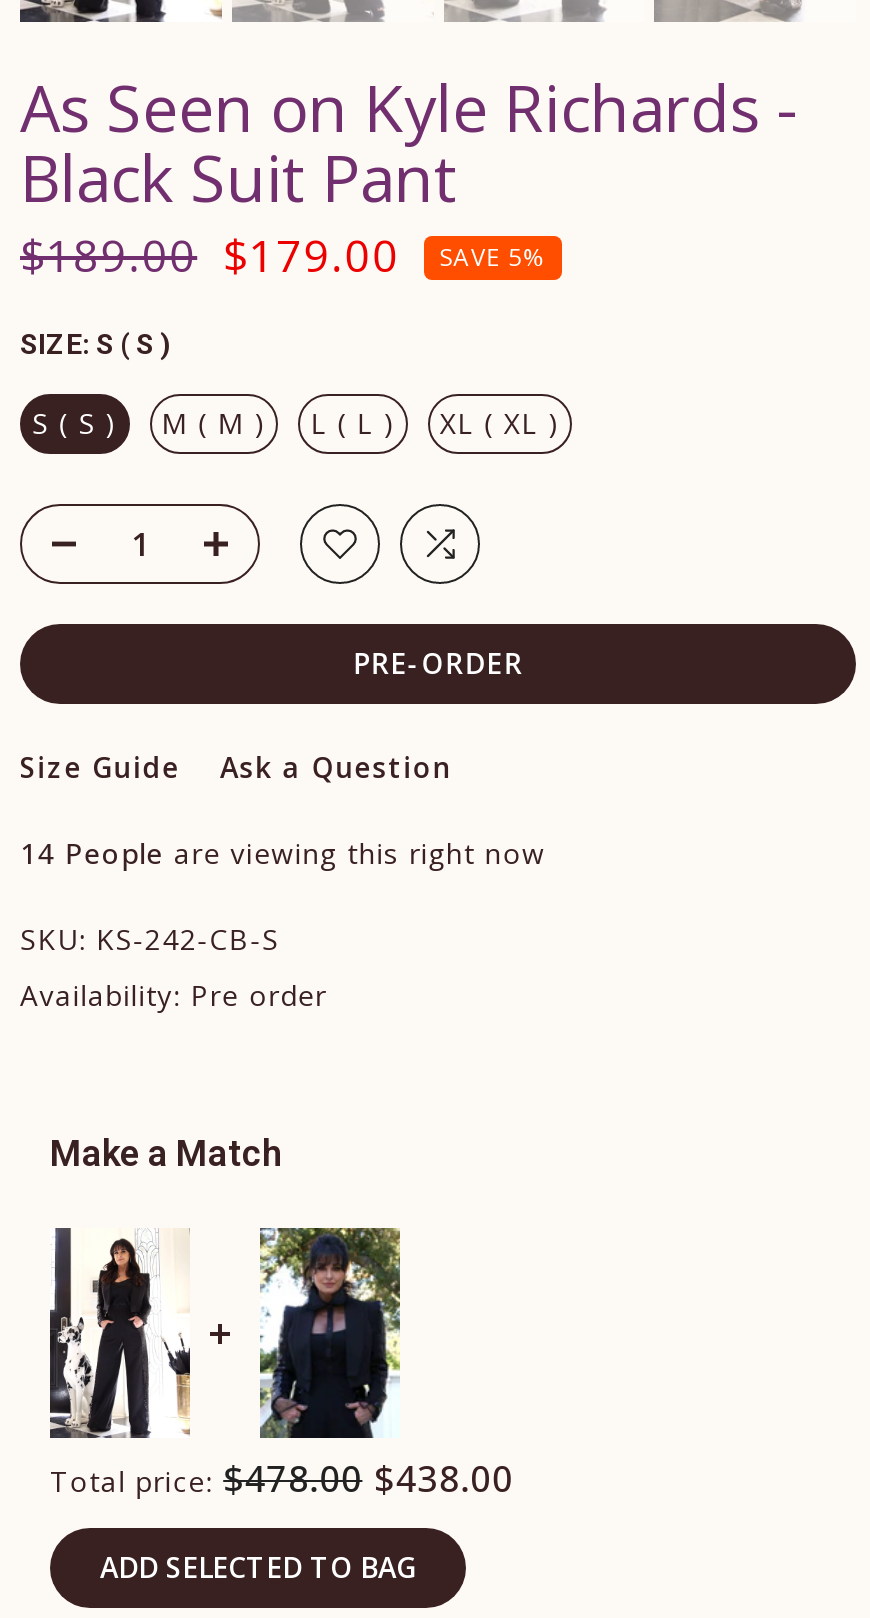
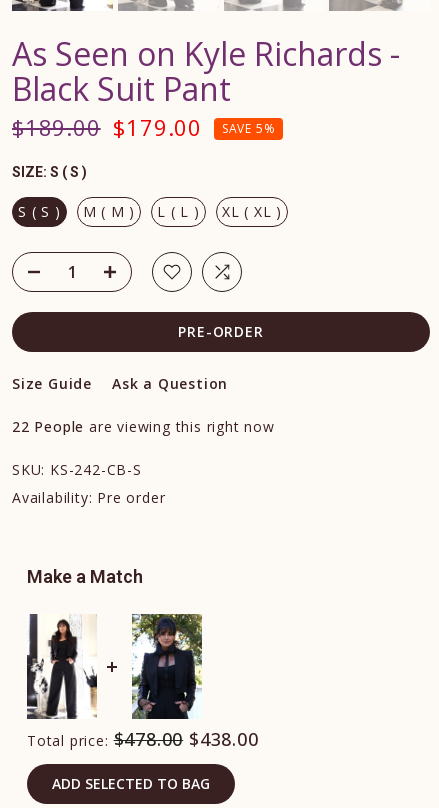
[20,834,546,872] 14 People are viewing this right now -> [12,417,275,436] 22 People are viewing this right now

